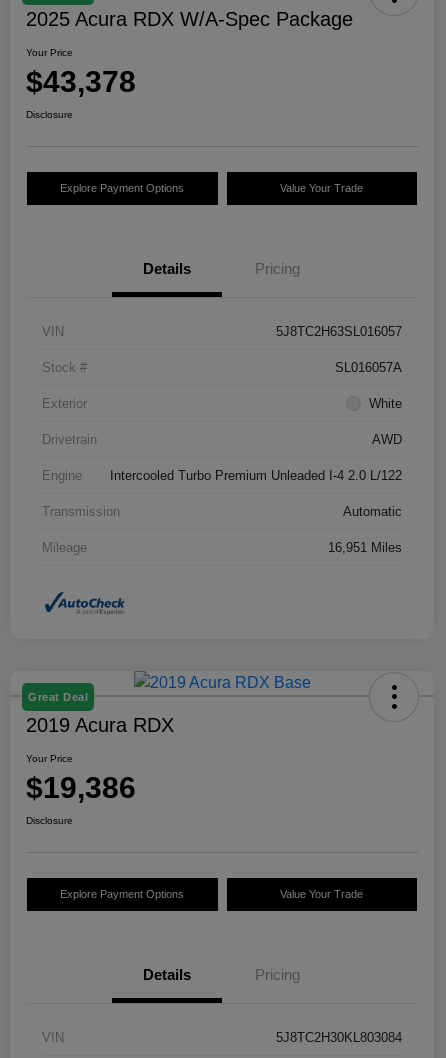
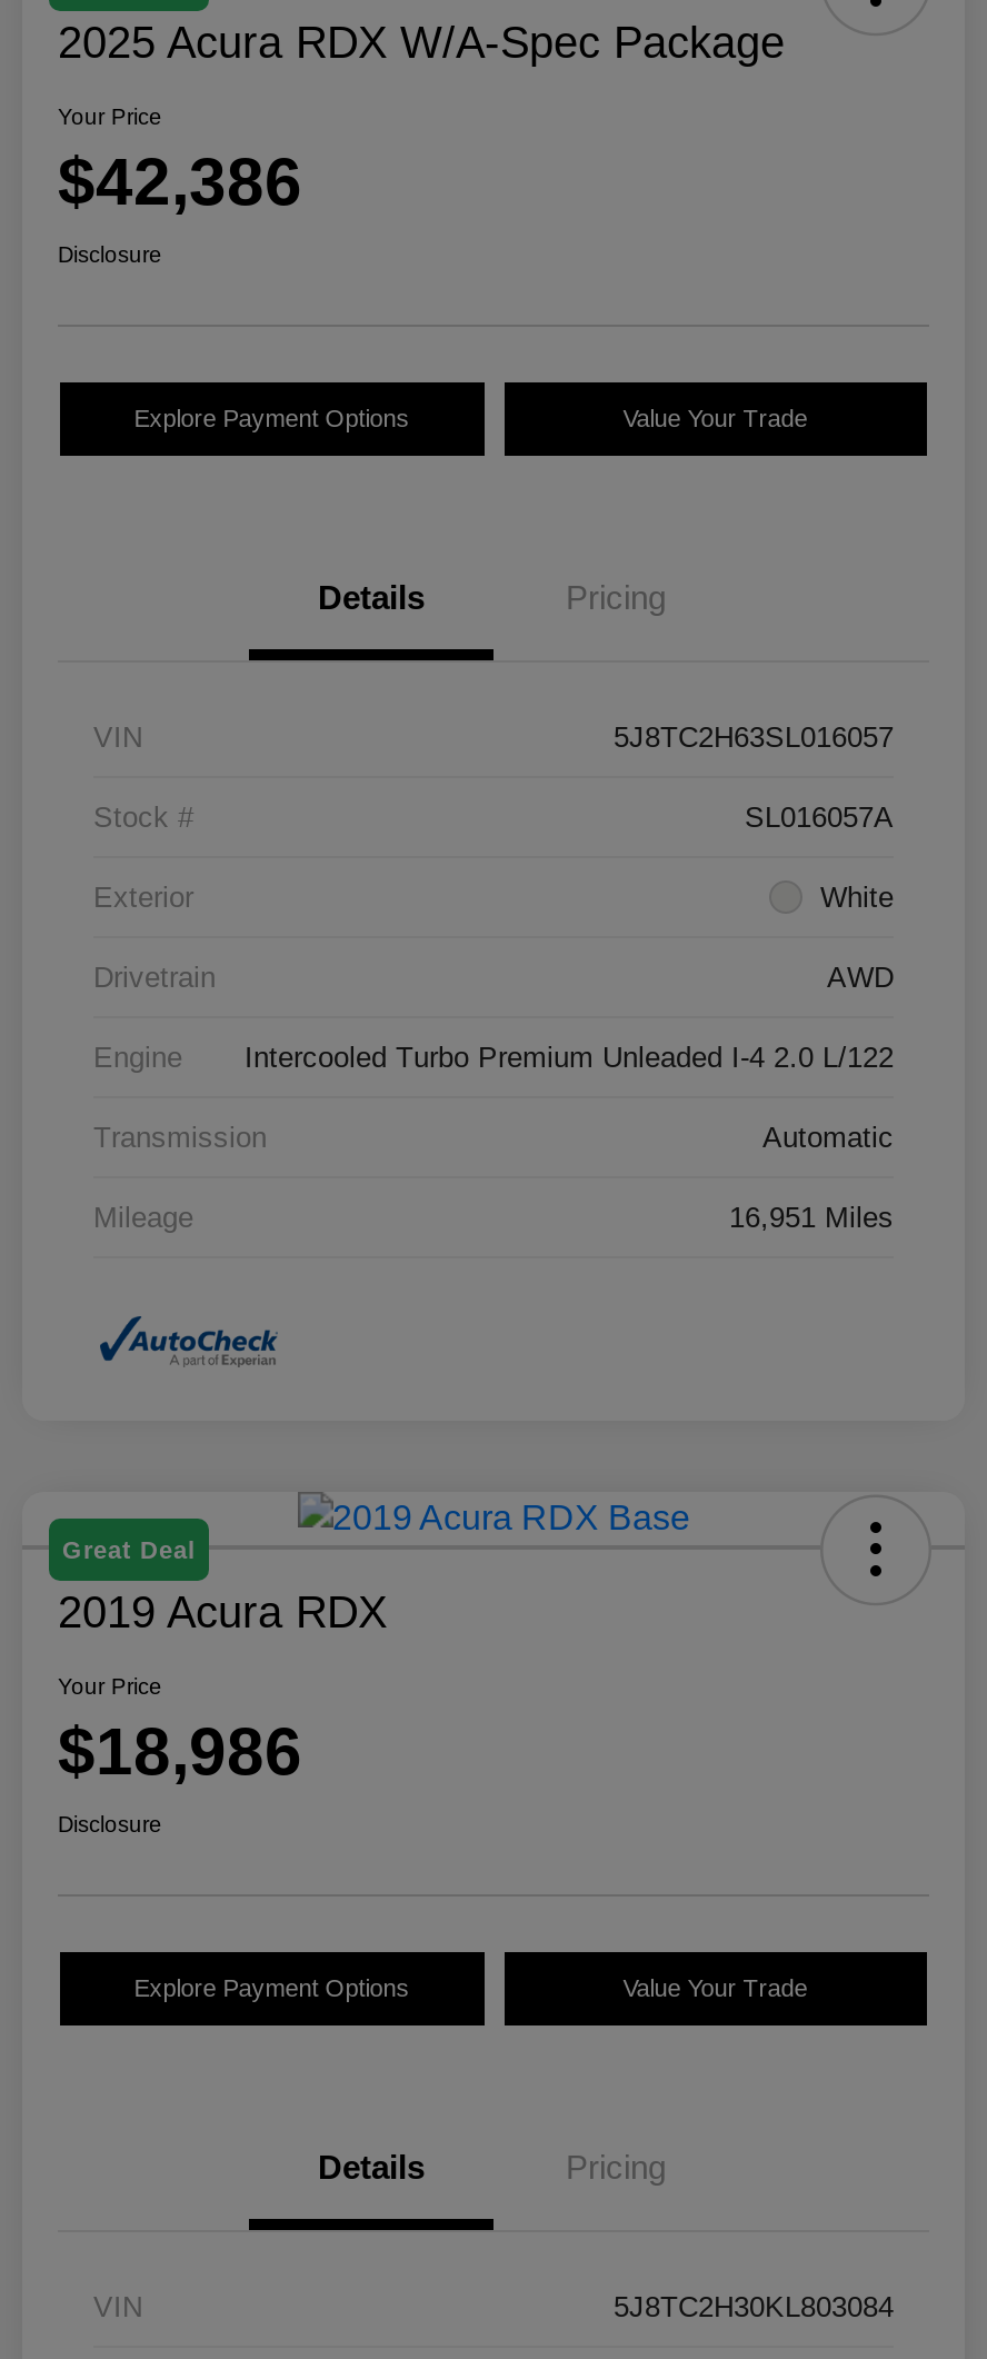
[26,65,136,98] $43,378 -> [58,145,302,218] $42,386
[26,771,136,804] $19,386 -> [58,1715,302,1789] $18,986

